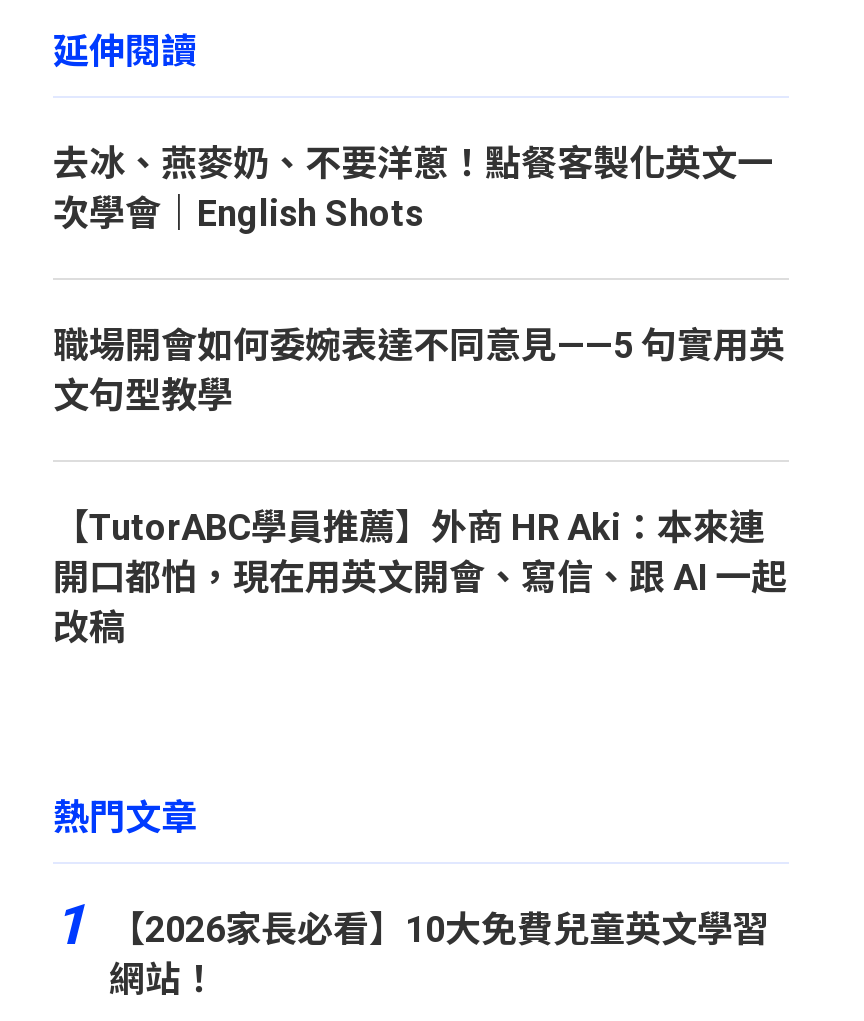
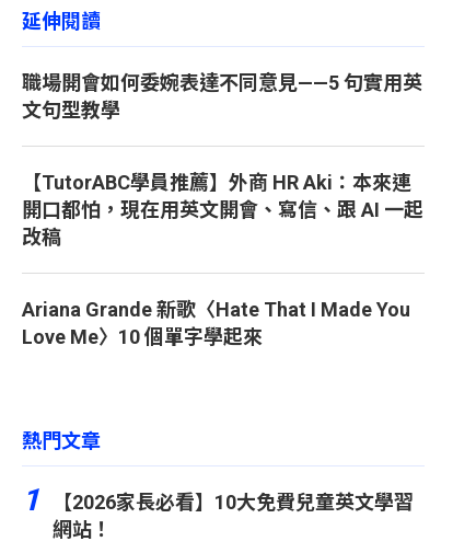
[53,142,773,234] 去冰、燕麥奶、不要洋蔥！點餐客製化英文一 | 次學會｜English Shots -> none
moved [53,324,787,648] -> [22,71,423,249]: 職場開會如何委婉表達不同意見——5 句實用英 | 文句型教學 | 【TutorABC學員推薦】外商 HR Aki：本來連 | 開口都怕，現在用英文開會、寫信、跟 AI 一起 | 改稿
none -> [22,298,410,348] Ariana Grande 新歌〈Hate That I Made You | Love Me〉10 個單字學起來

